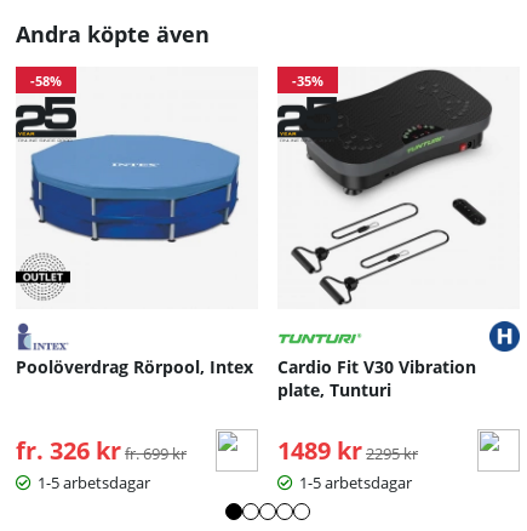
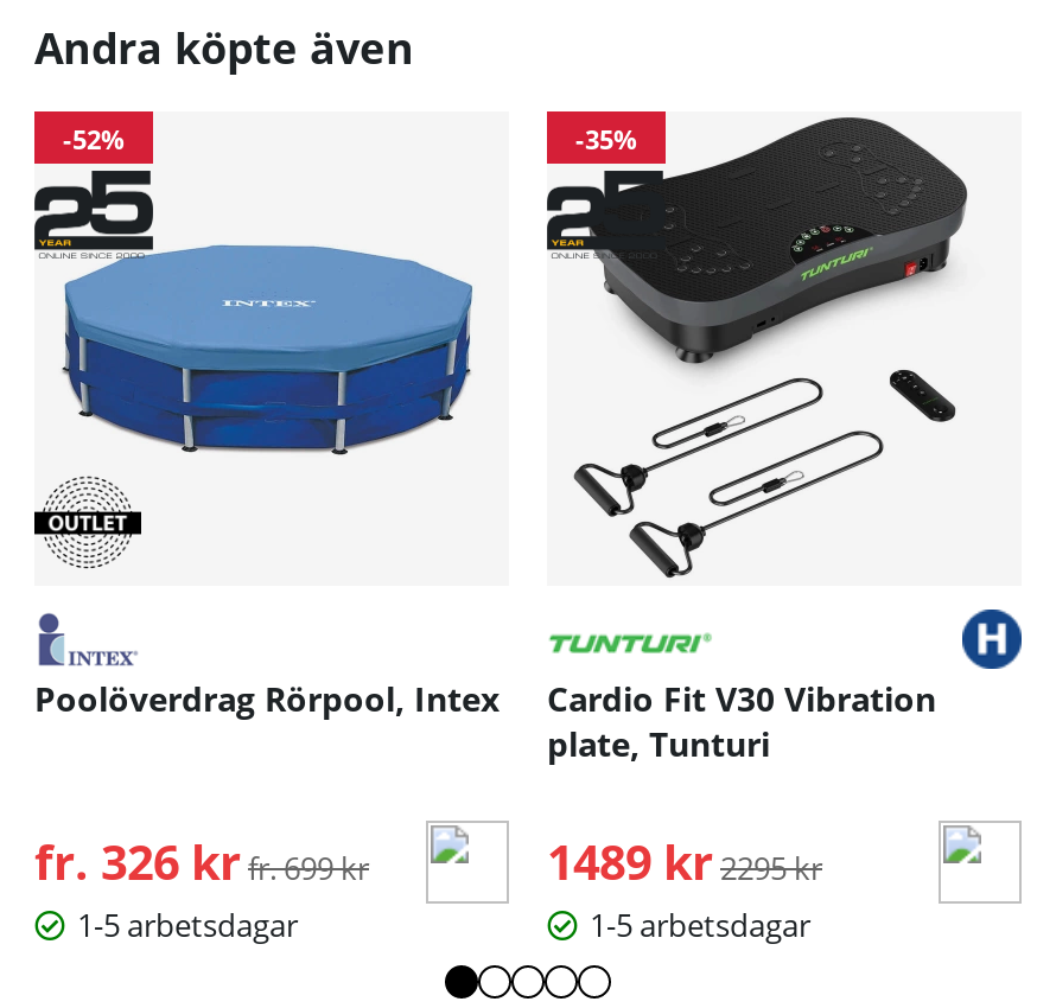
[30,72,62,90] -58% -> [63,122,125,157] -52%

